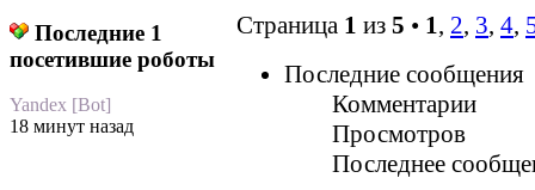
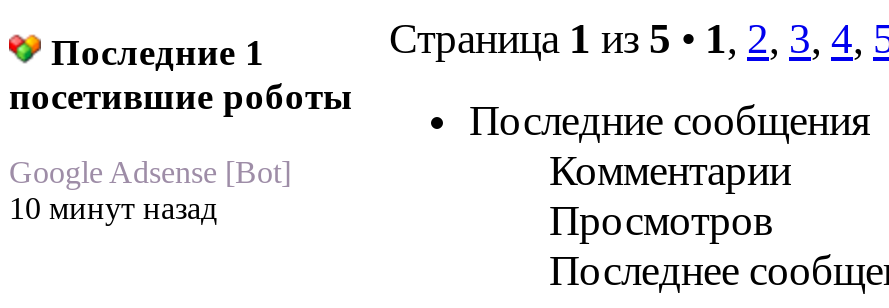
[10,95,134,136] Yandex [Bot] | 18 минут назад -> [9,155,291,225] Google Adsense [Bot] | 10 минут назад

